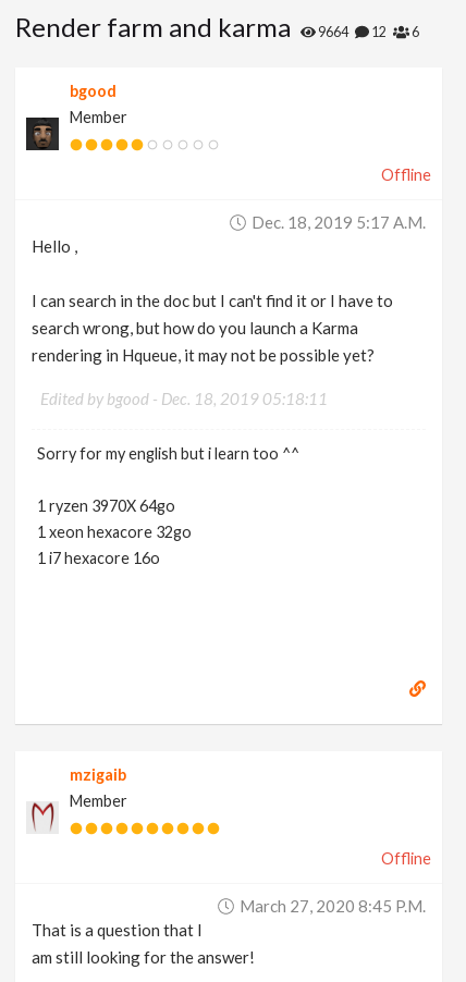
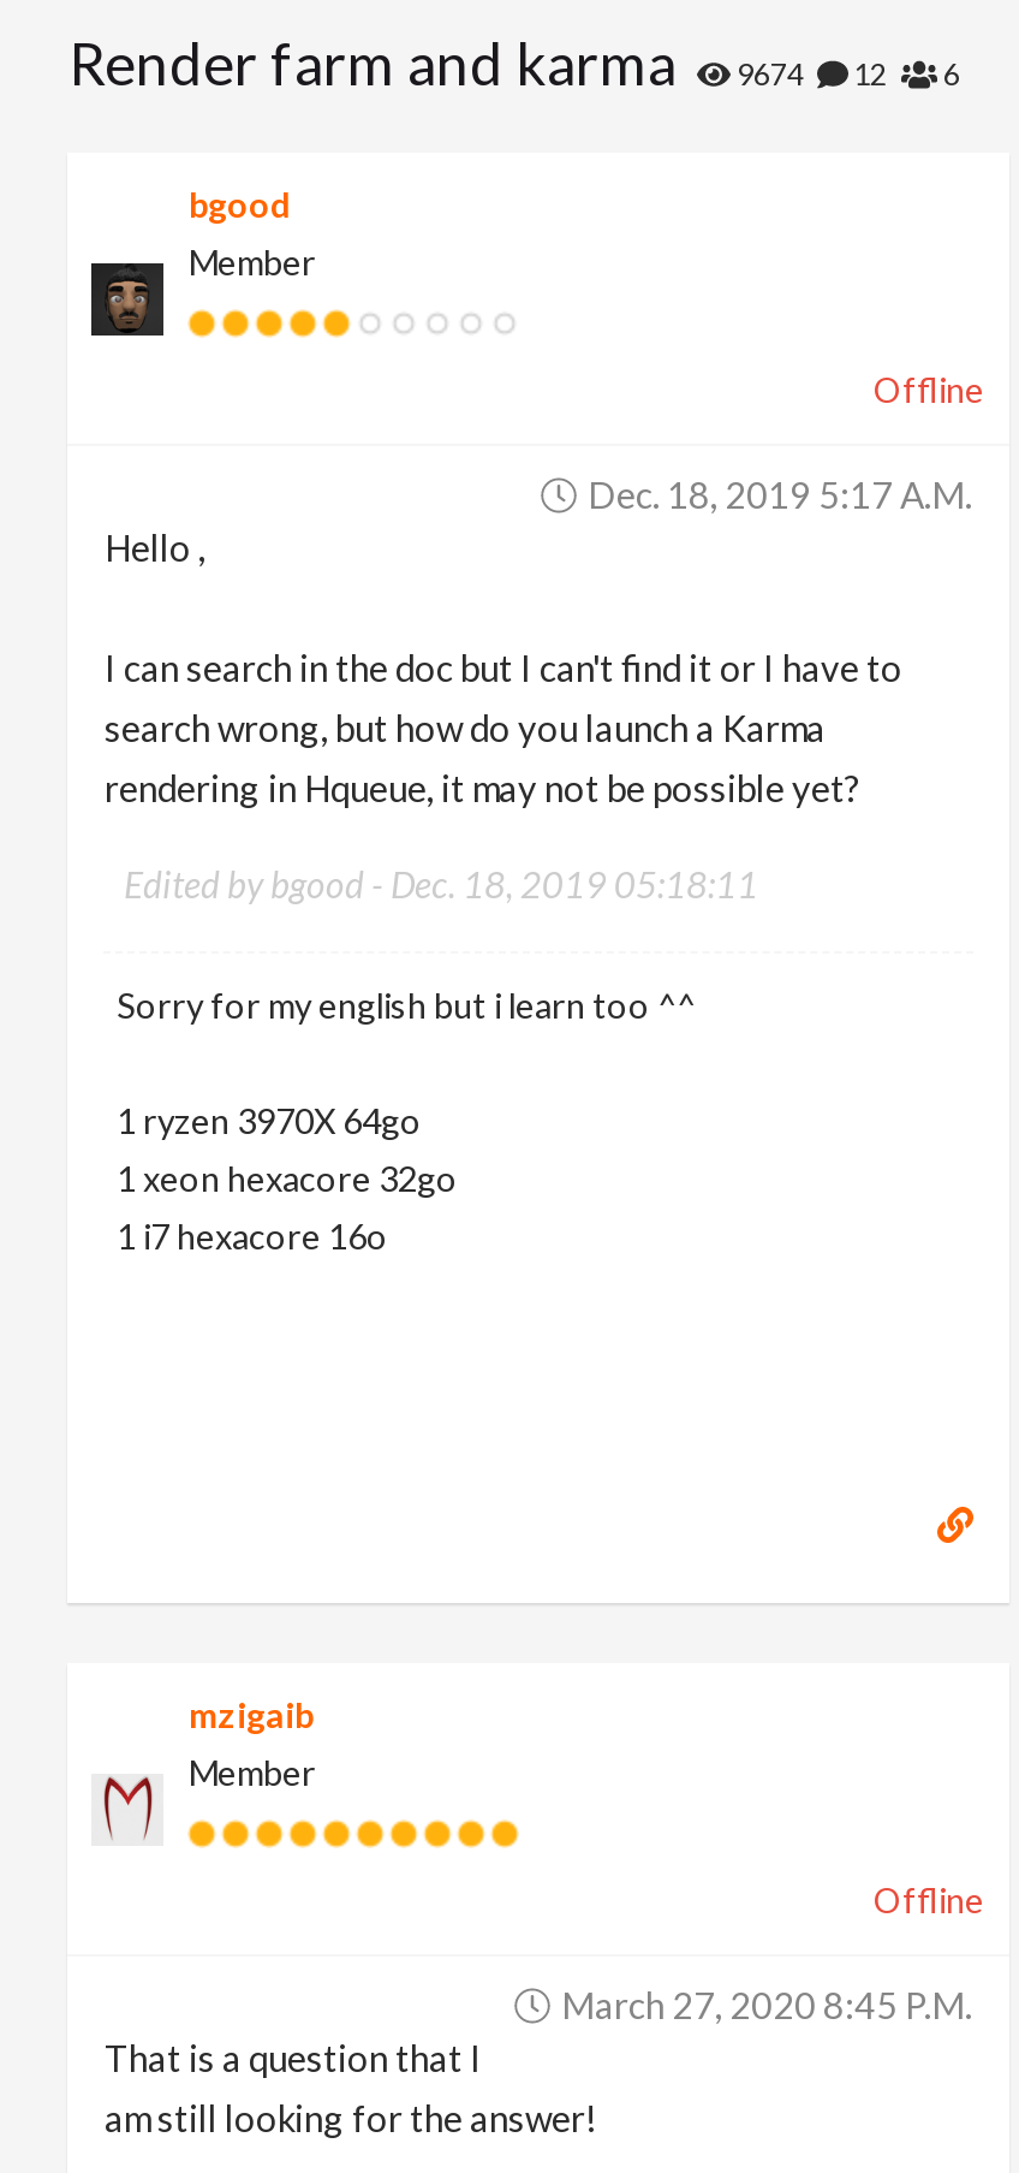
[316,24,355,40] 9664 -> [732,57,818,93] 9674

